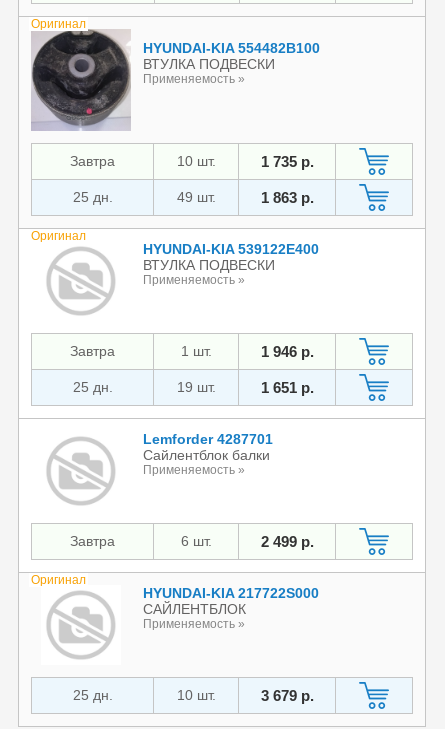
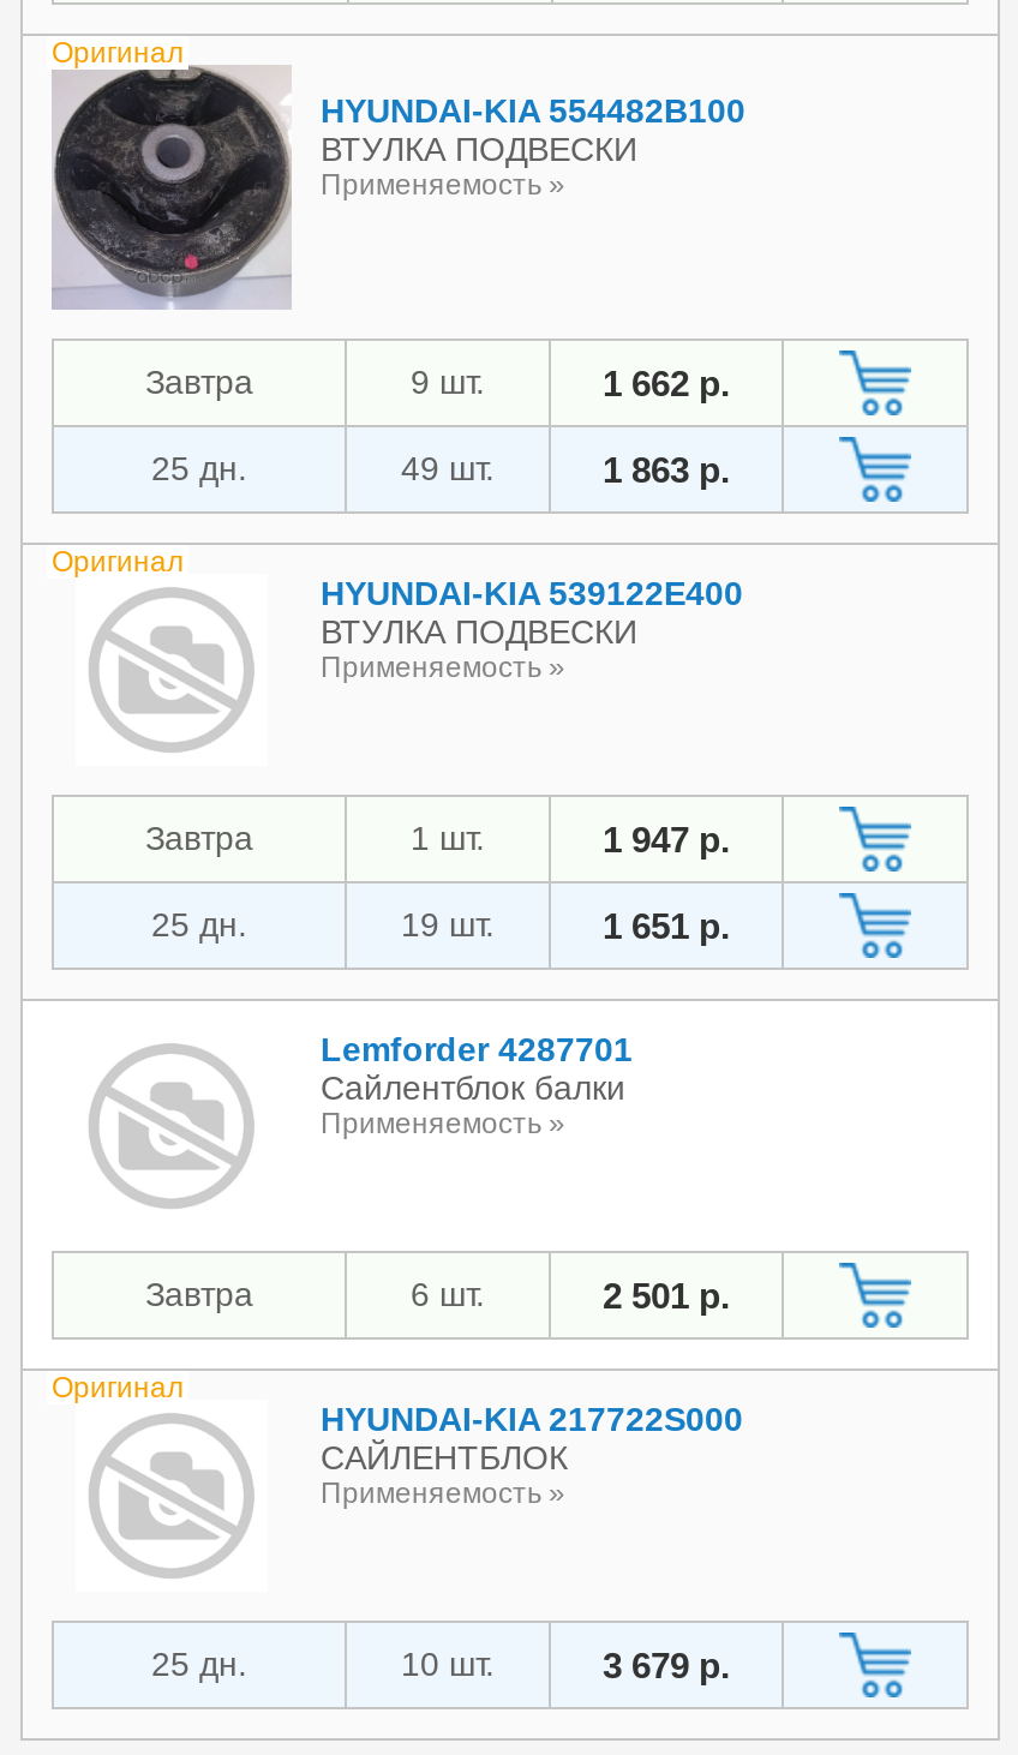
[176,153,215,169] 10 шт. -> [411,362,485,400] 9 шт.
[260,153,313,170] 1 735 р. -> [603,362,730,403] 1 662 р.
[260,343,313,360] 1 946 р. -> [603,818,730,859] 1 947 р.
[260,533,313,550] 2 499 р. -> [603,1274,730,1315] 2 501 р.

